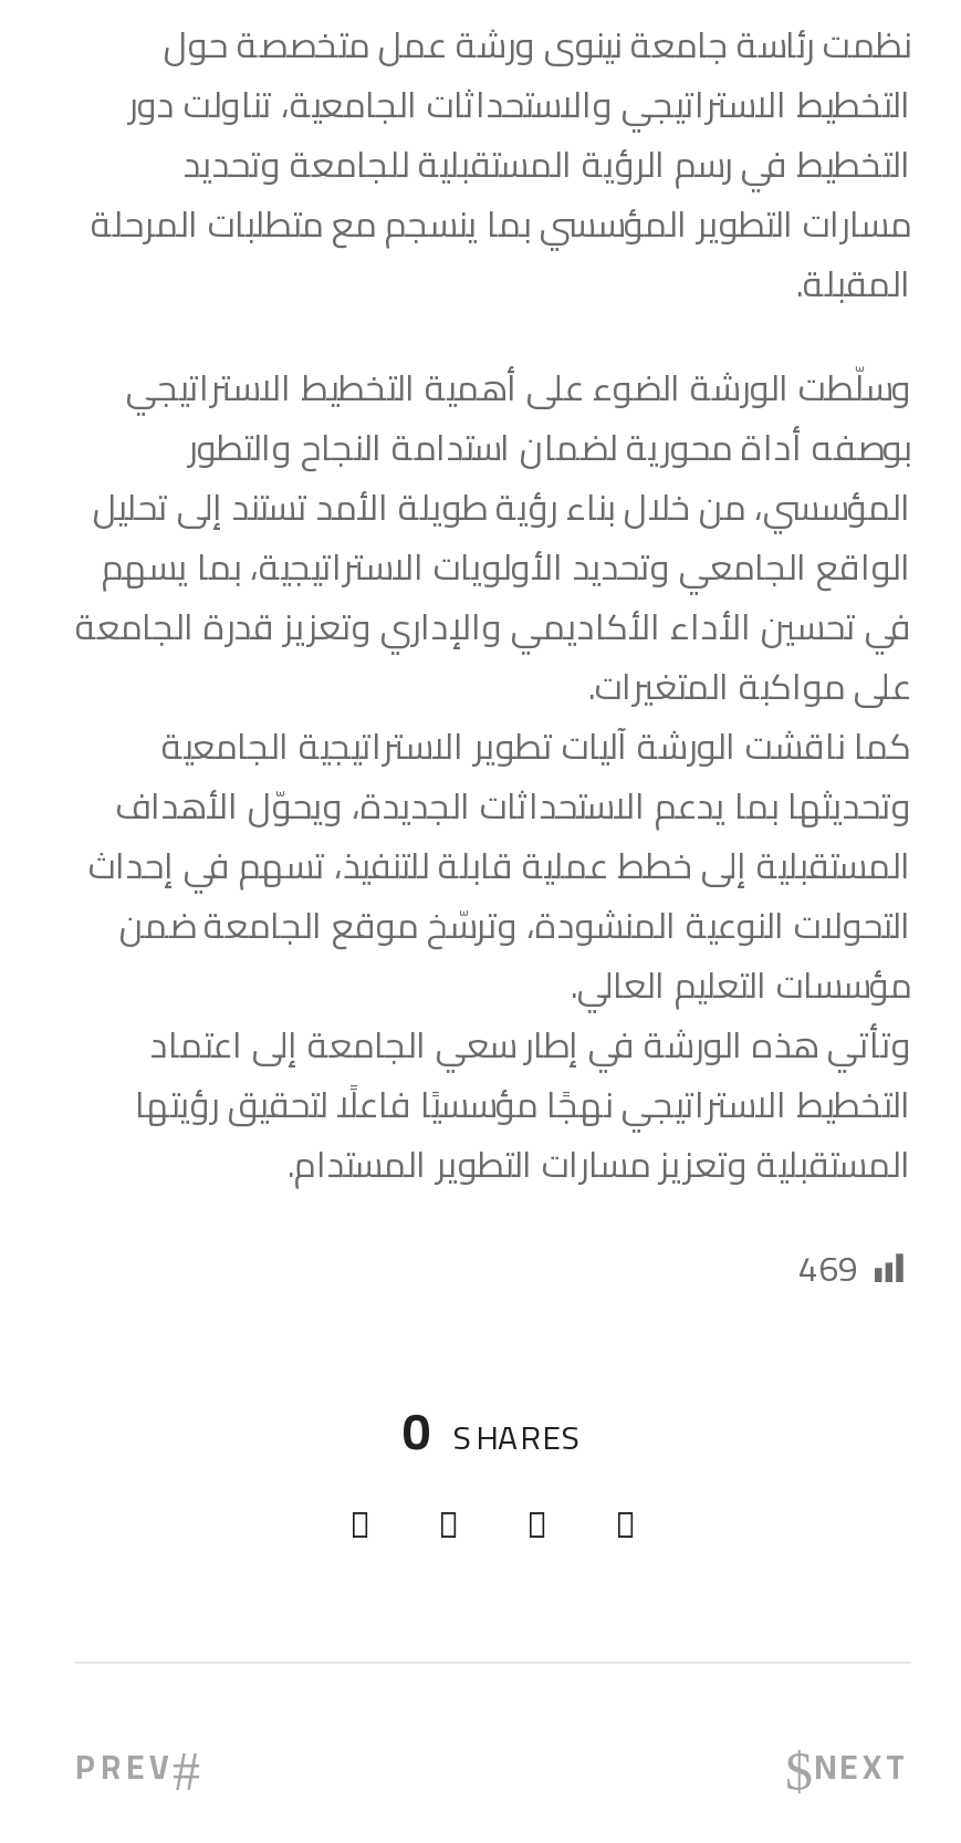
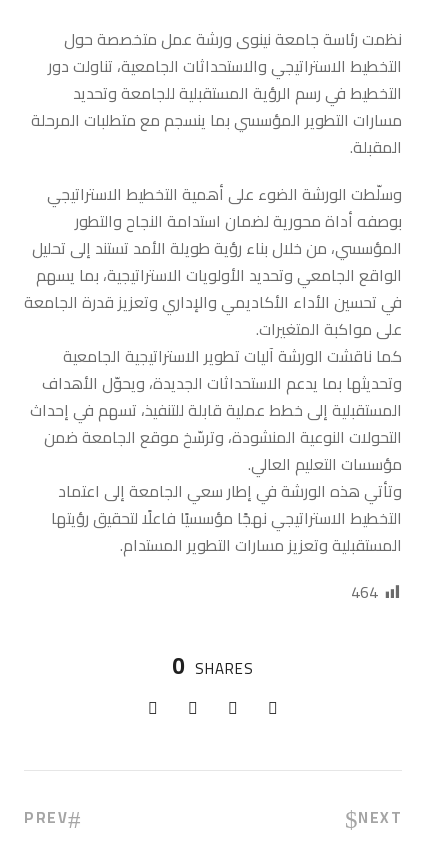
[798,1235,858,1301] 469 -> [351,577,378,607] 464

